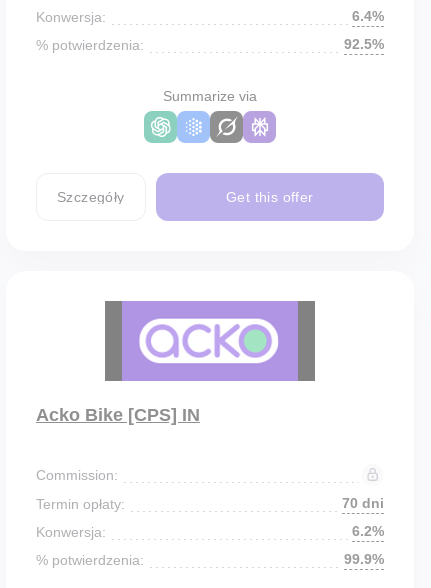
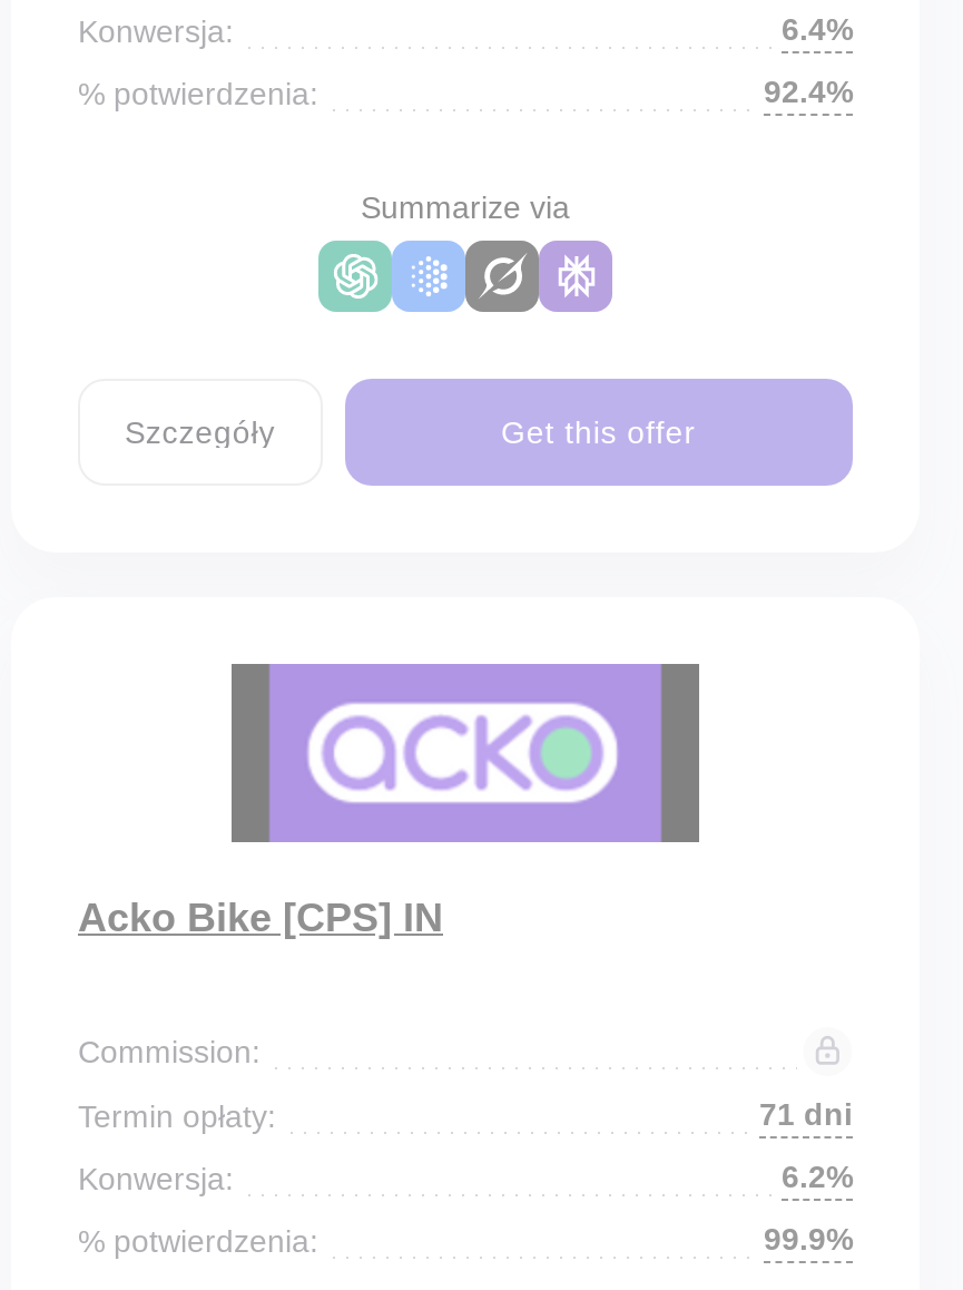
[344,36,384,52] 92.5% -> [764,74,853,109] 92.4%
[342,495,384,511] 70 dni -> [759,1096,853,1132] 71 dni

